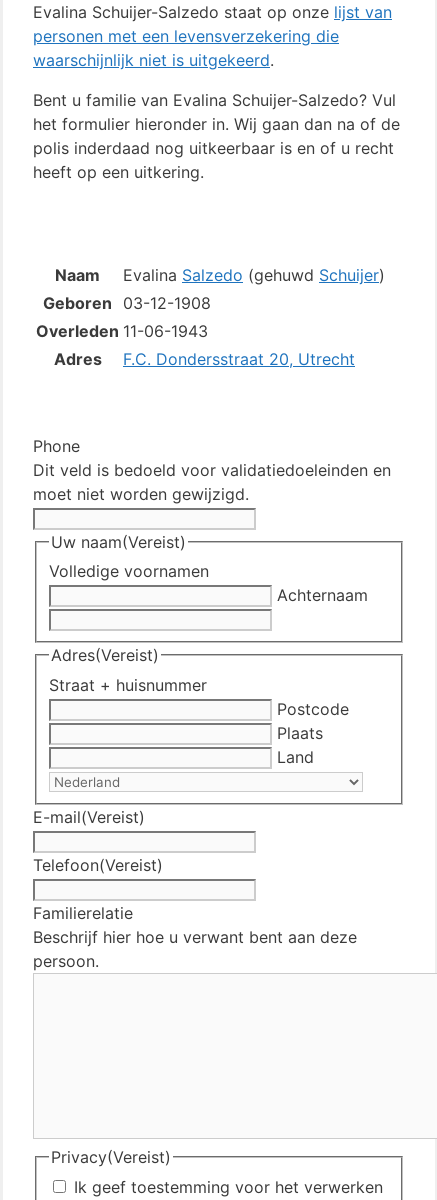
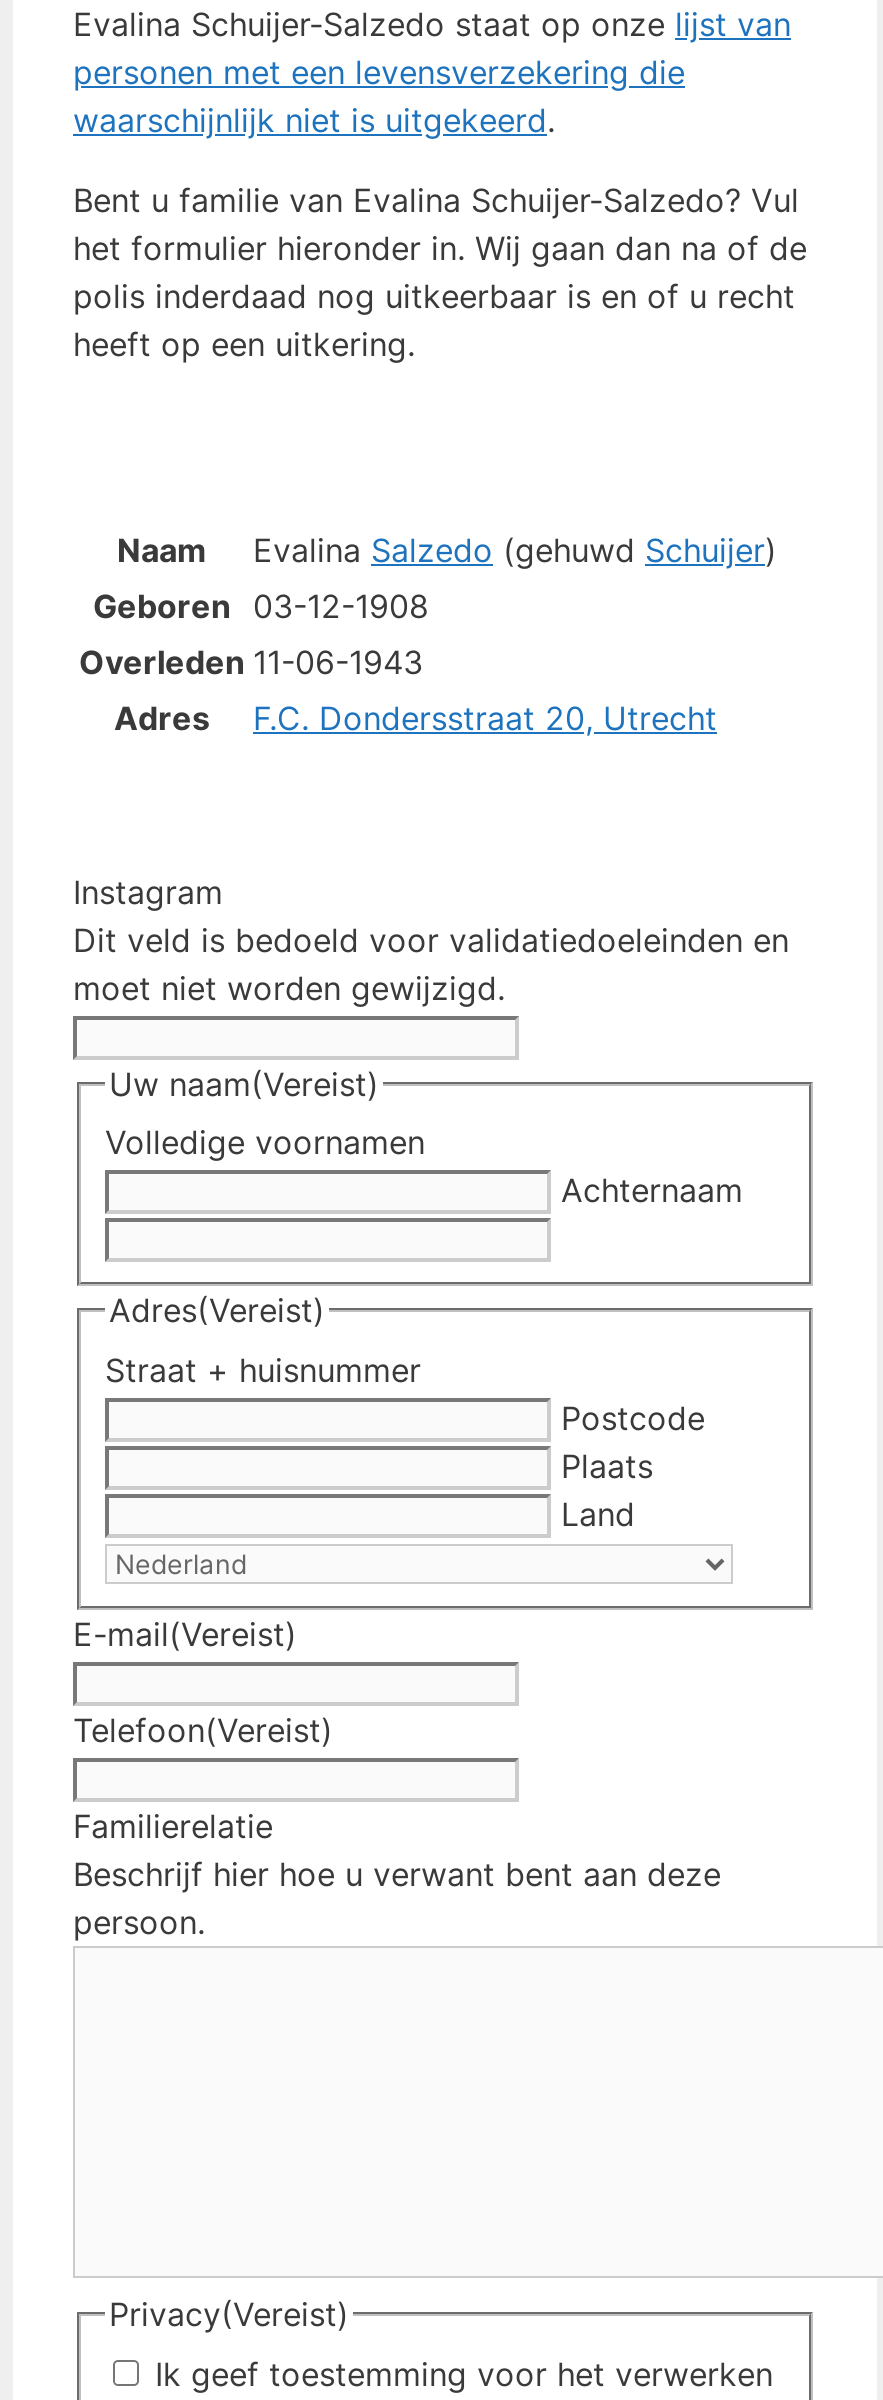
[33,436,80,456] Phone -> [73,872,223,912] Instagram

